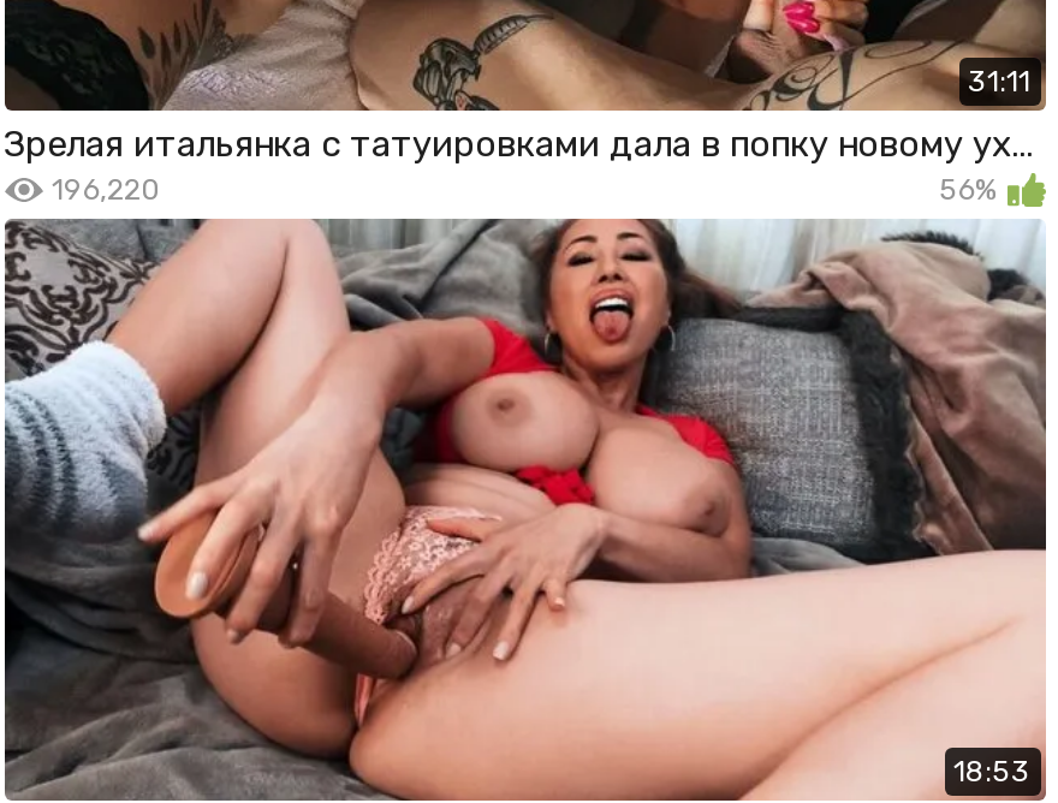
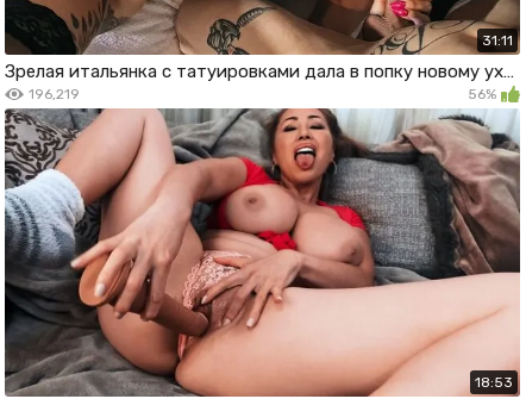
[52,172,160,206] 196,220 -> [28,85,79,102] 196,219

